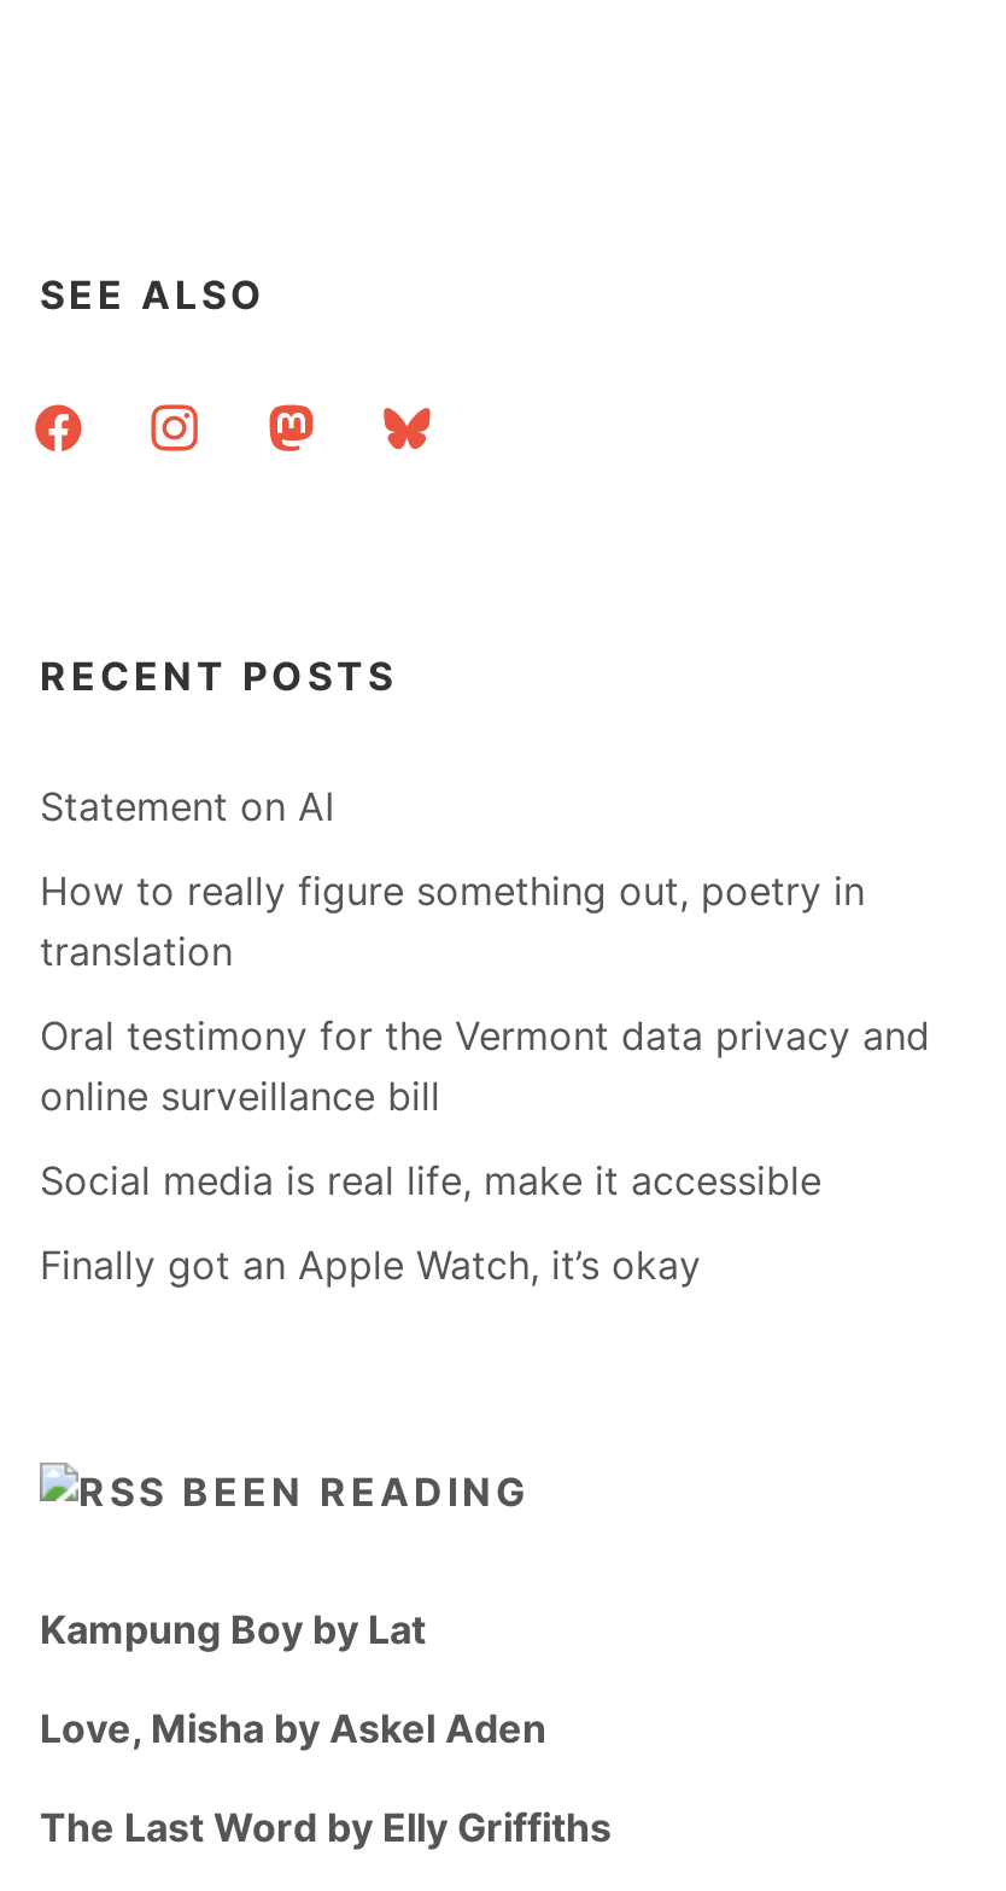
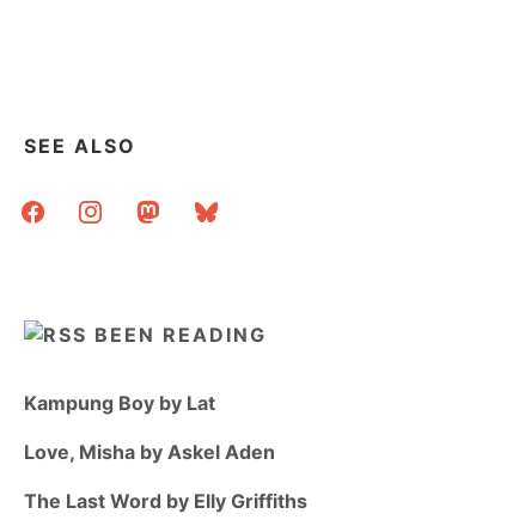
[40,653,930,1290] RECENT POSTS | Statement on AI | How to really figure something out, poetry in | translation | Oral testimony for the Vermont data privacy and | online surveillance bill | Social media is real life, make it accessible | Finally got an Apple Watch, it’s okay -> none

